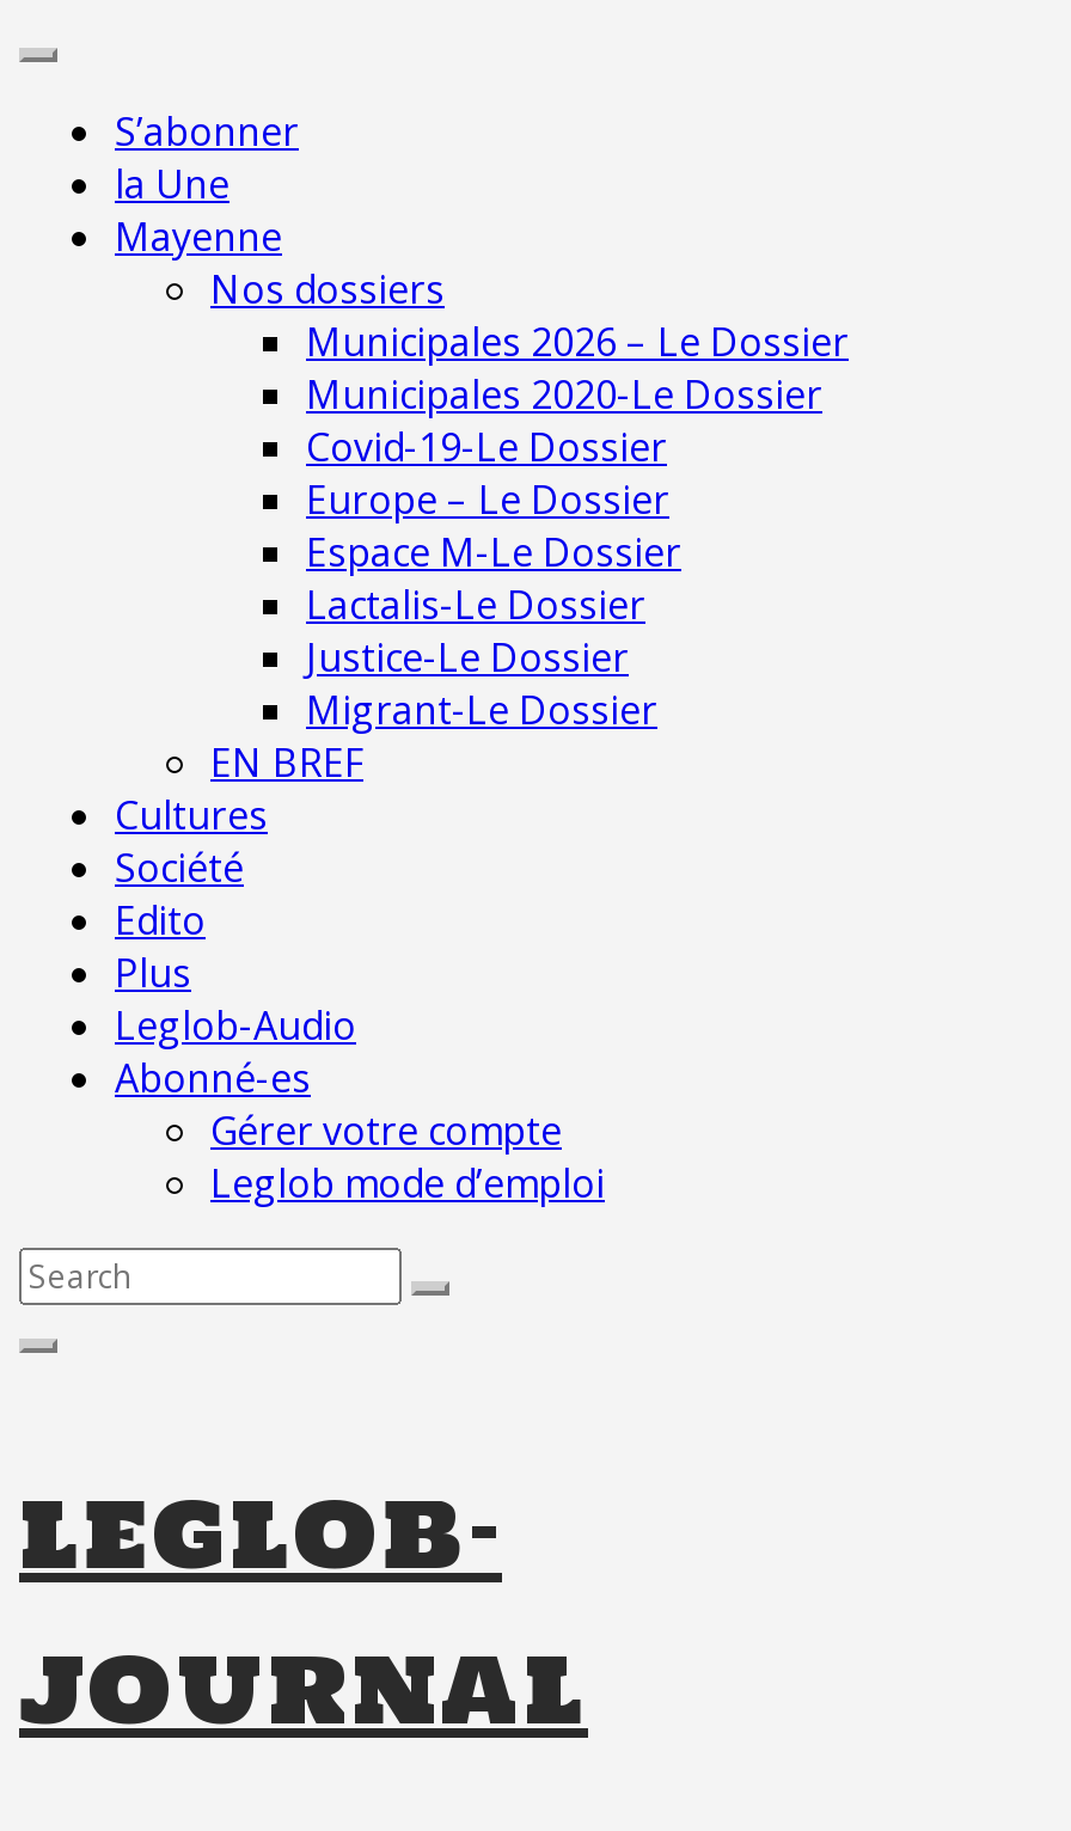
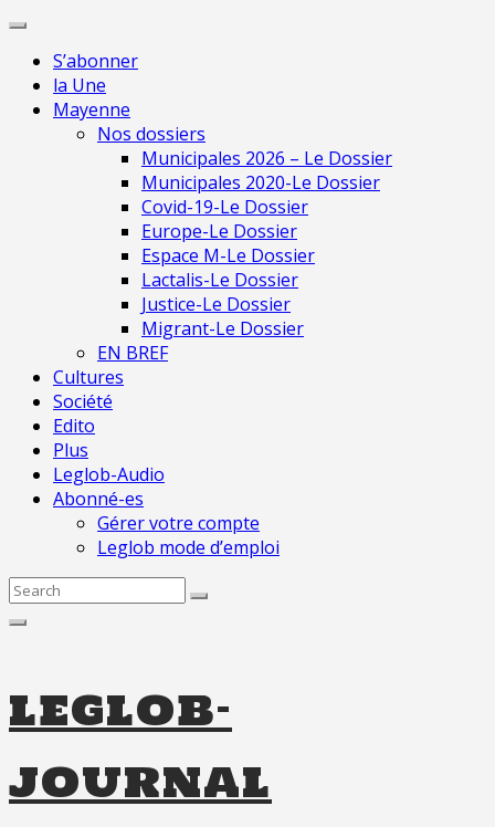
[306,473,669,526] Europe – Le Dossier -> [141,219,297,243] Europe-Le Dossier

